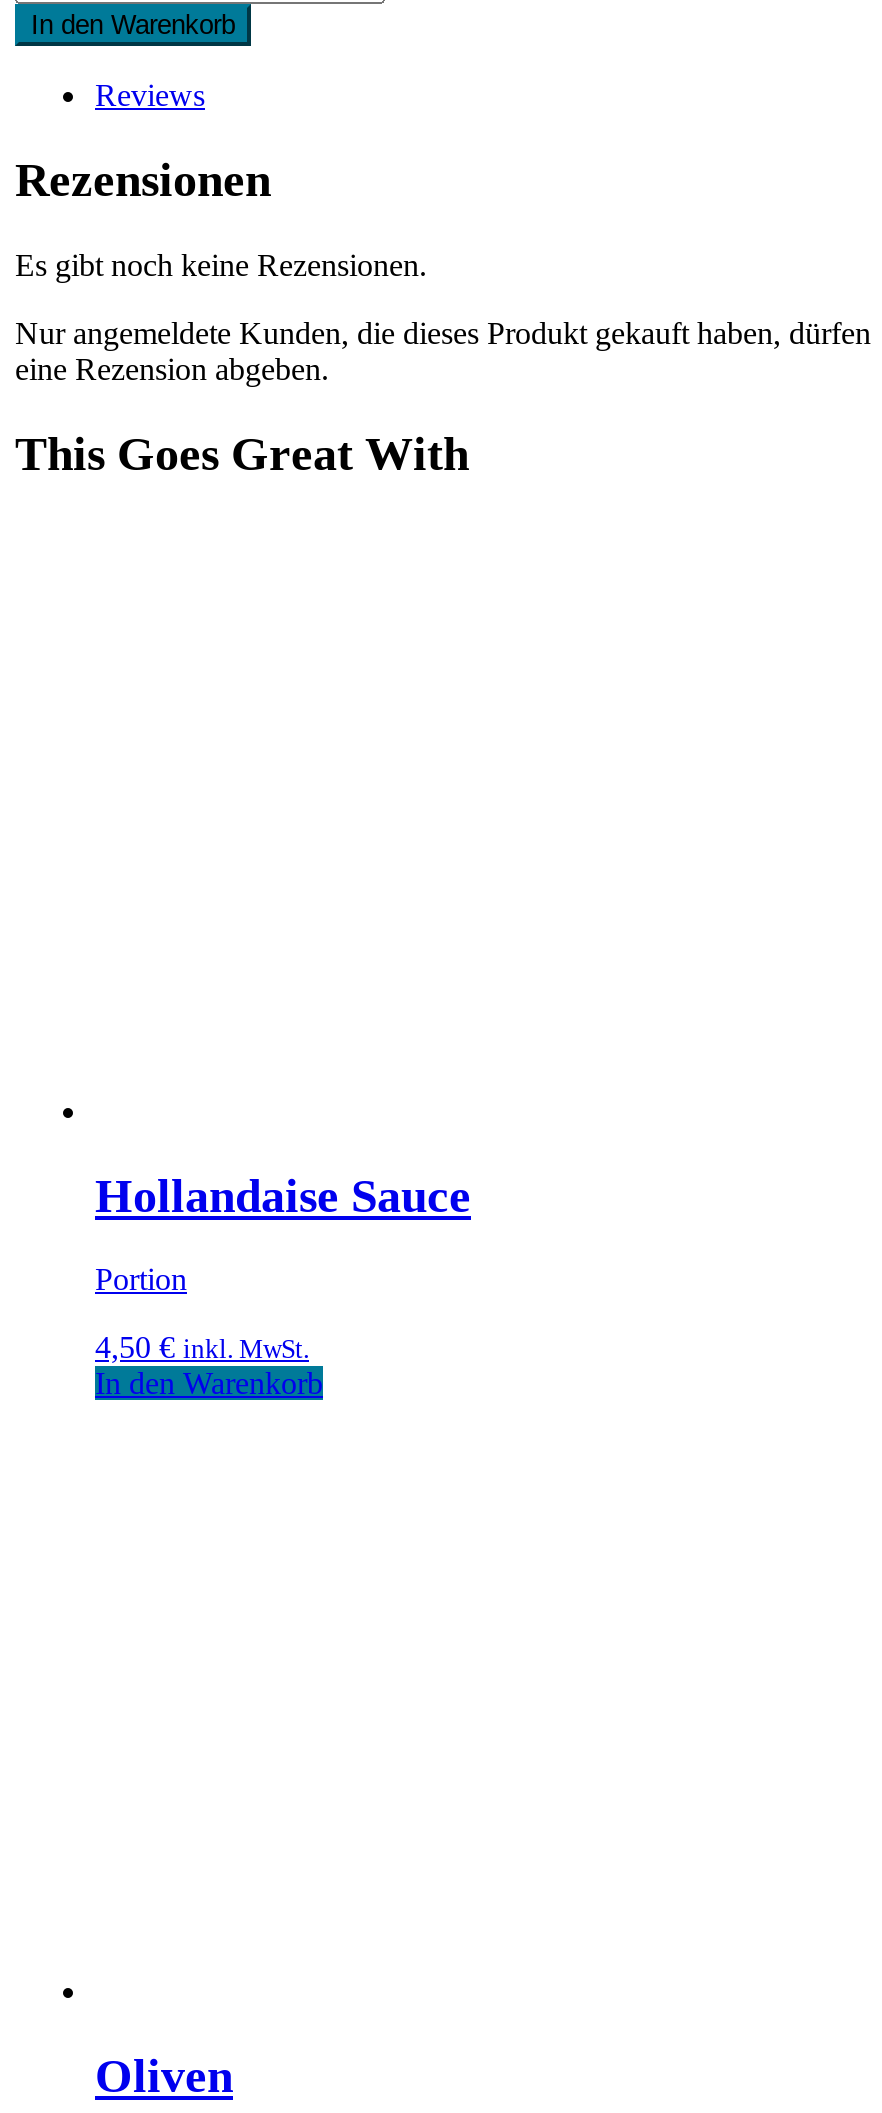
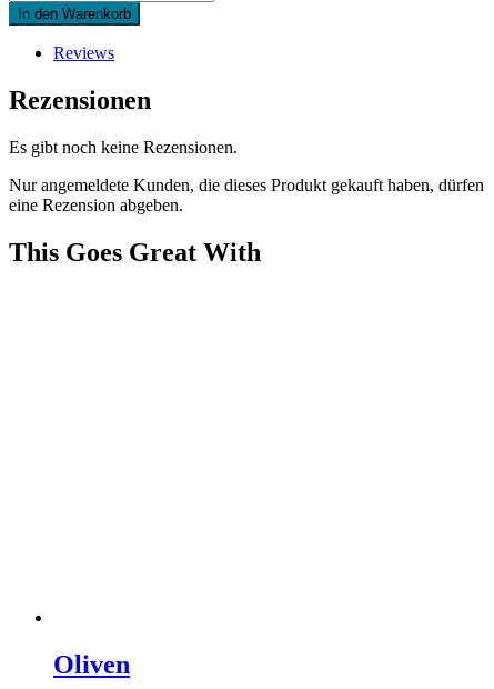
[95,1169,471,1401] Hollandaise Sauce | Portion | 4,50 € inkl. MwSt. | In den Warenkorb -> none

